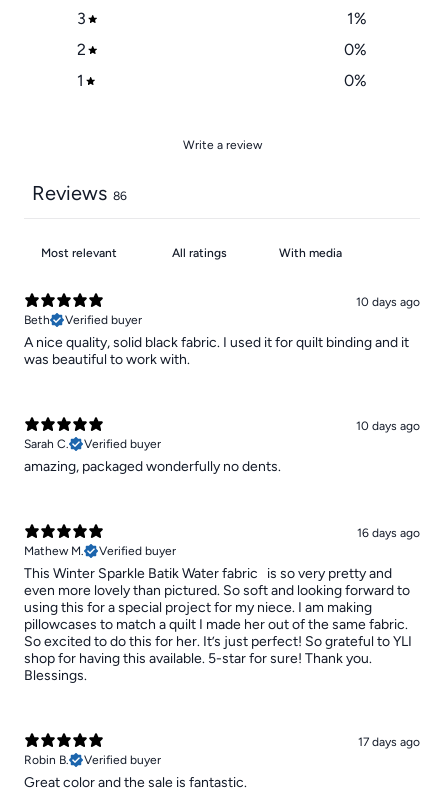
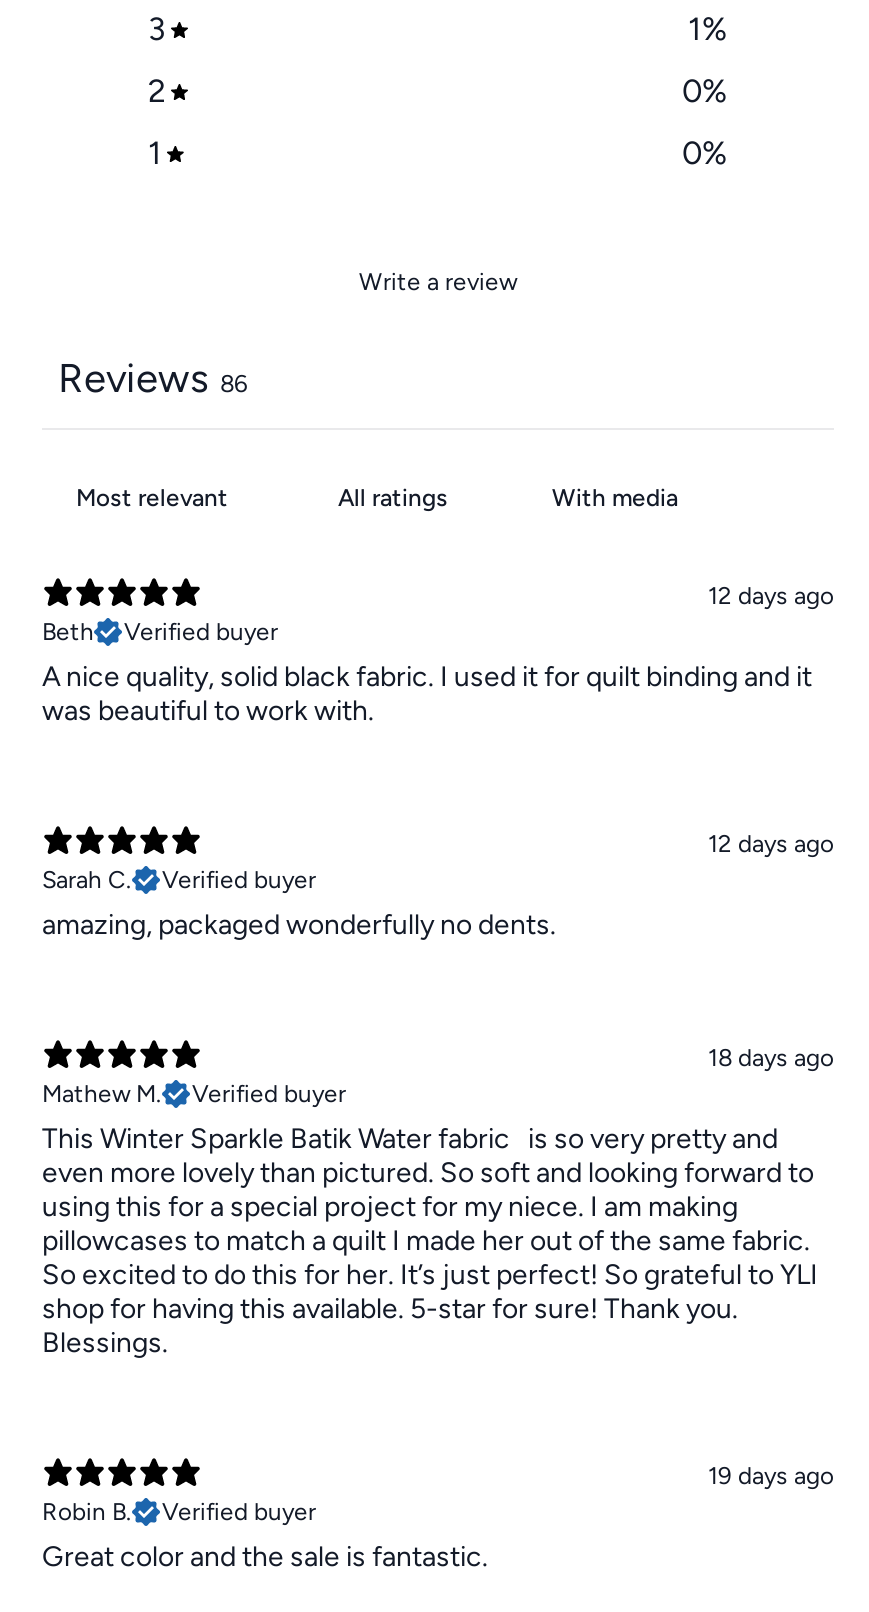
[356,295,420,309] 10 days ago -> [708,582,834,610] 12 days ago
[356,419,420,433] 10 days ago -> [708,830,834,858] 12 days ago
[357,526,420,540] 16 days ago -> [708,1044,834,1072] 18 days ago
[358,735,420,749] 17 days ago -> [708,1462,834,1490] 19 days ago

